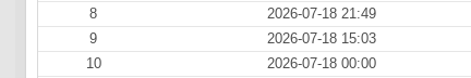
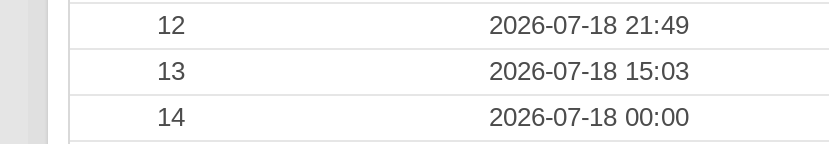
[89,5,97,22] 8 -> [157,10,185,40] 12
[89,30,97,47] 9 -> [157,56,185,86] 13
[86,55,101,71] 10 -> [157,102,185,132] 14

